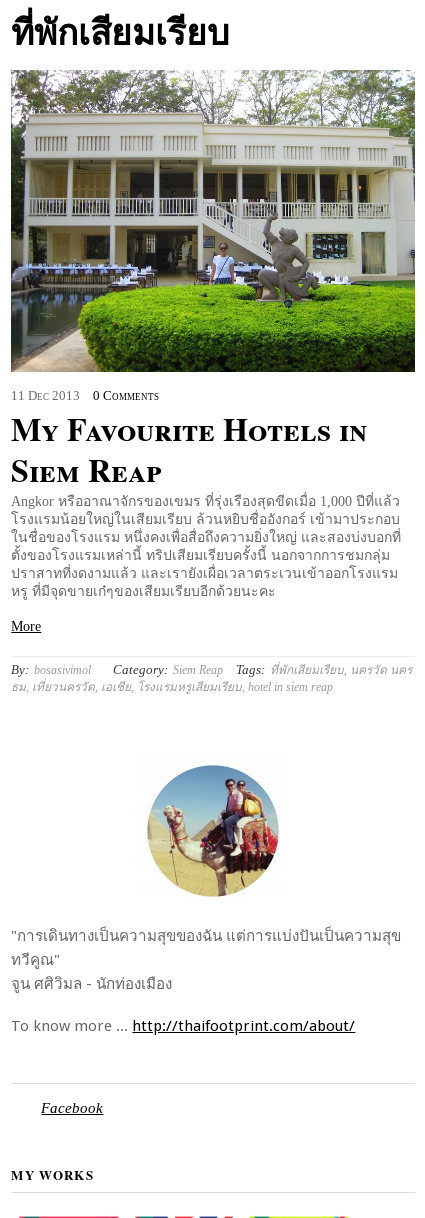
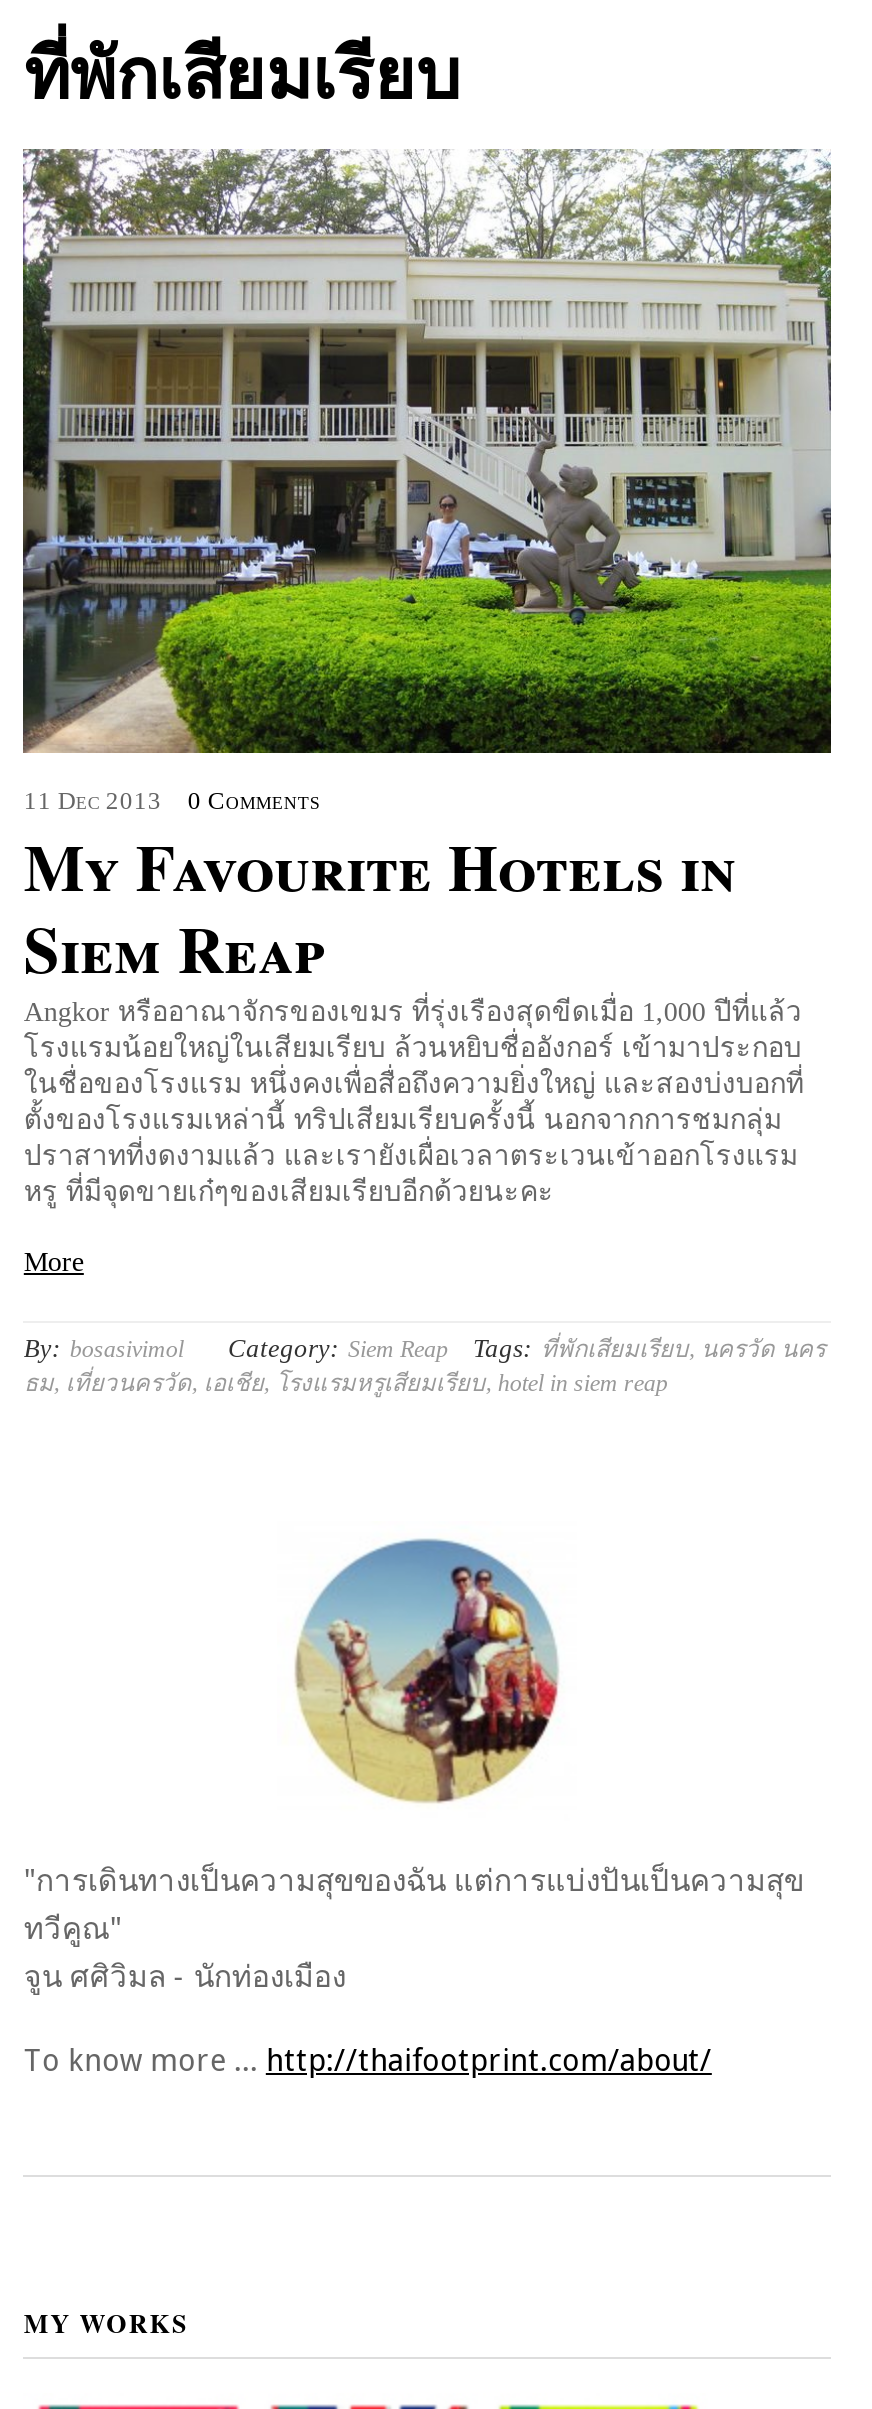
[41,1100,103,1116] Facebook -> none

